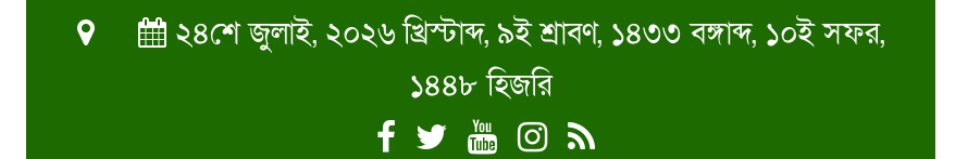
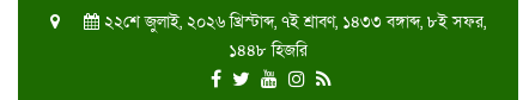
[166,13,884,54] ২৪শে জুলাই, ২০২৬ খ্রিস্টাব্দ, ৯ই শ্রাবণ, ১৪৩৩ বঙ্গাব্দ, ১০ই সফর, -> [99,11,486,33] ২২শে জুলাই, ২০২৬ খ্রিস্টাব্দ, ৭ই শ্রাবণ, ১৪৩৩ বঙ্গাব্দ, ৮ই সফর,

